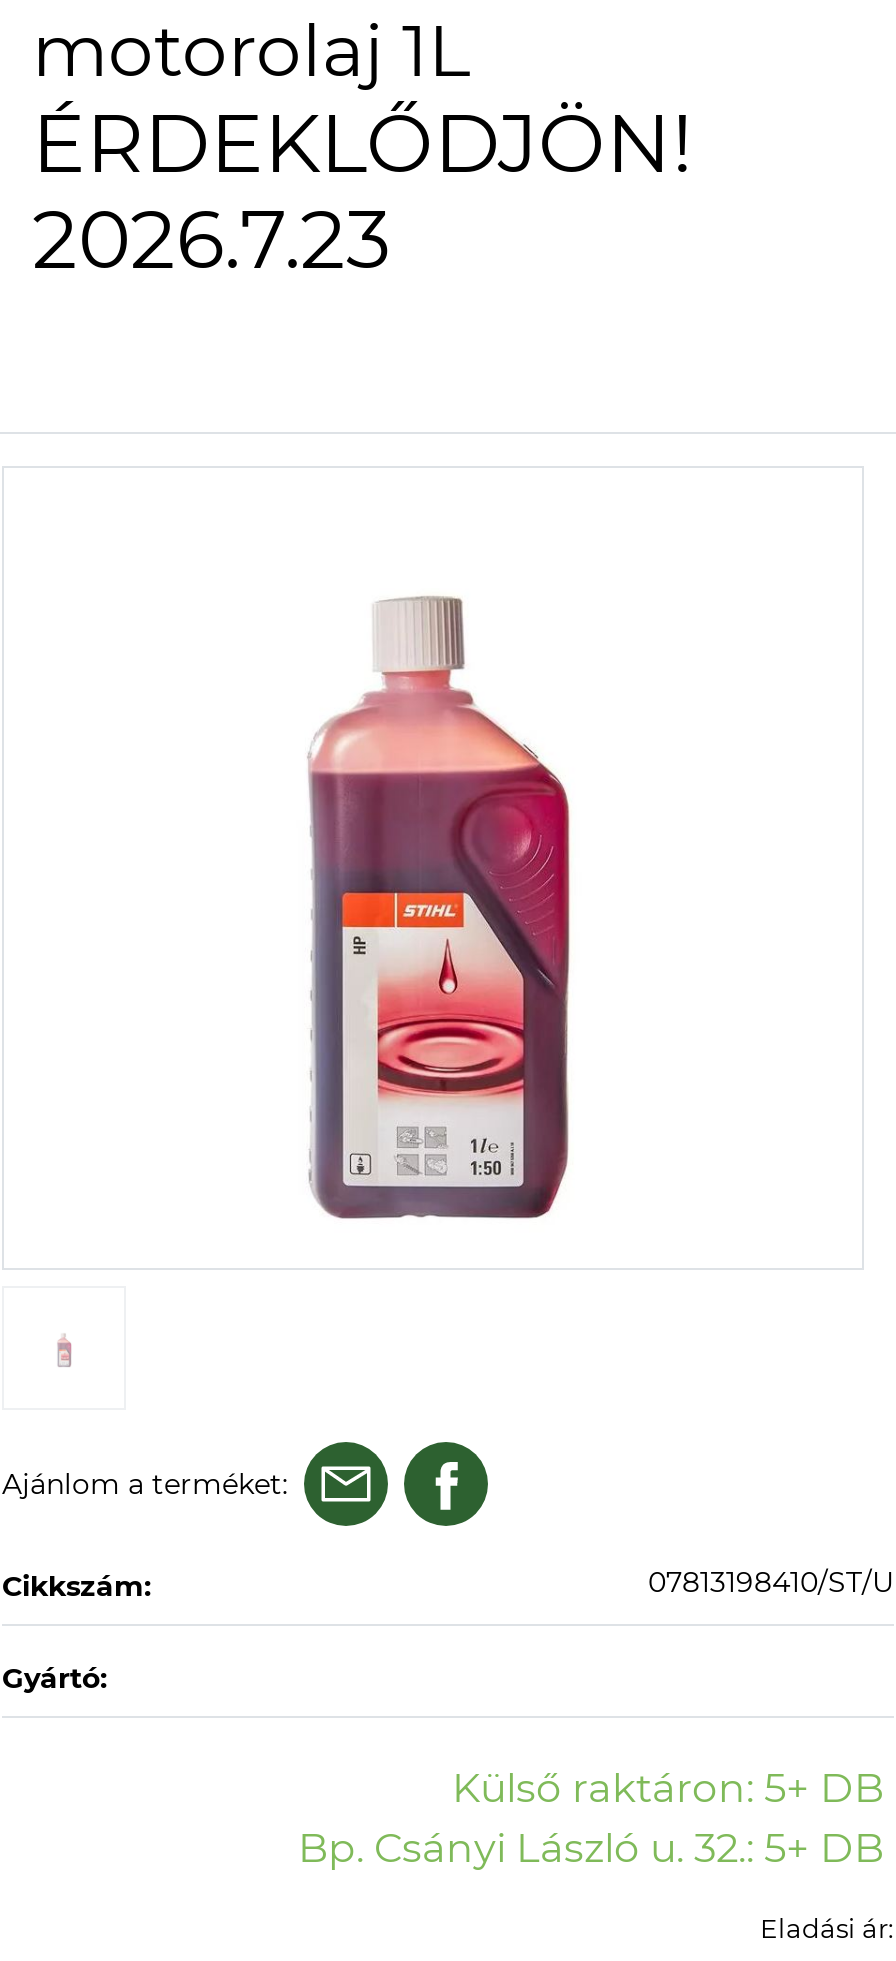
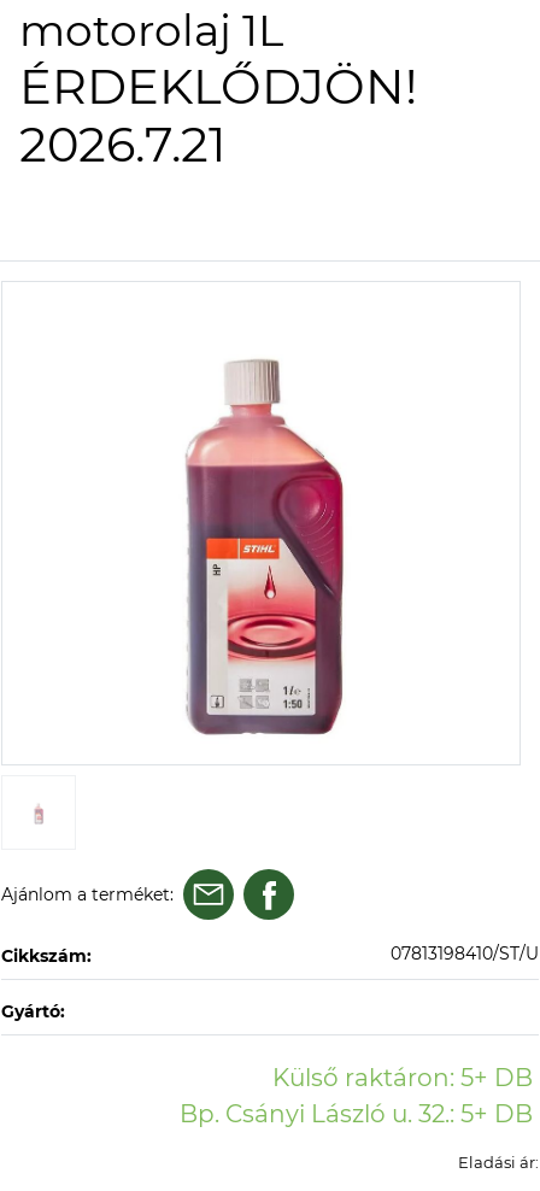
[32,190,392,288] 2026.7.23 -> [19,115,225,174] 2026.7.21

